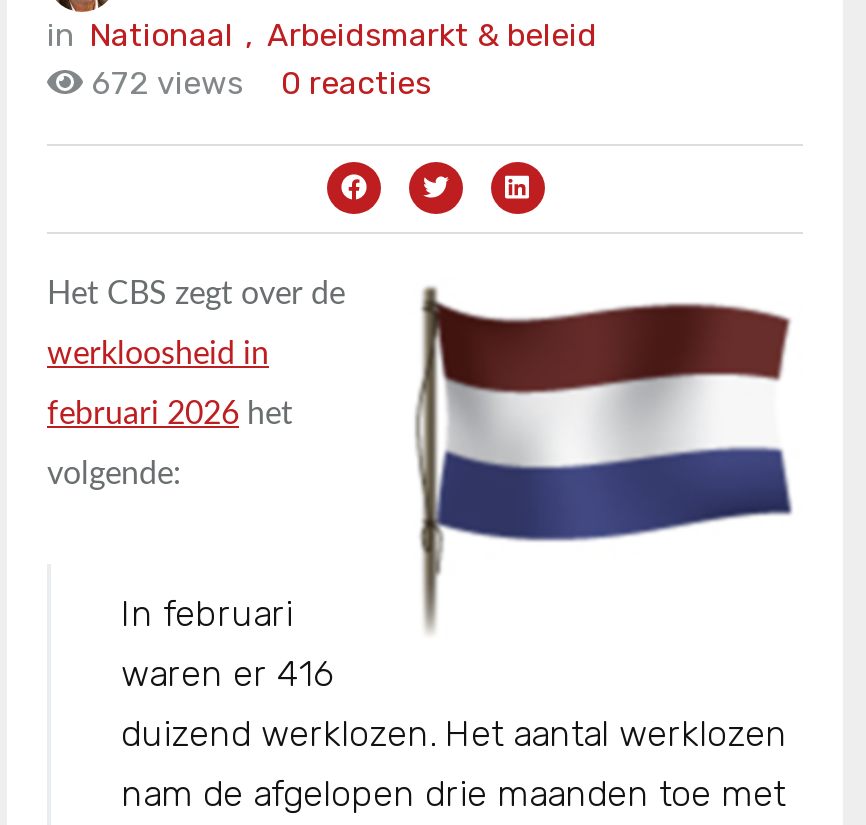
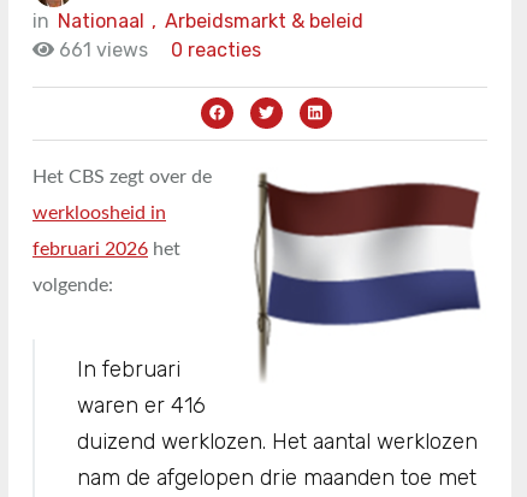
[83,64,431,102] 672 views 0 reacties -> [54,39,261,61] 661 views 0 reacties

